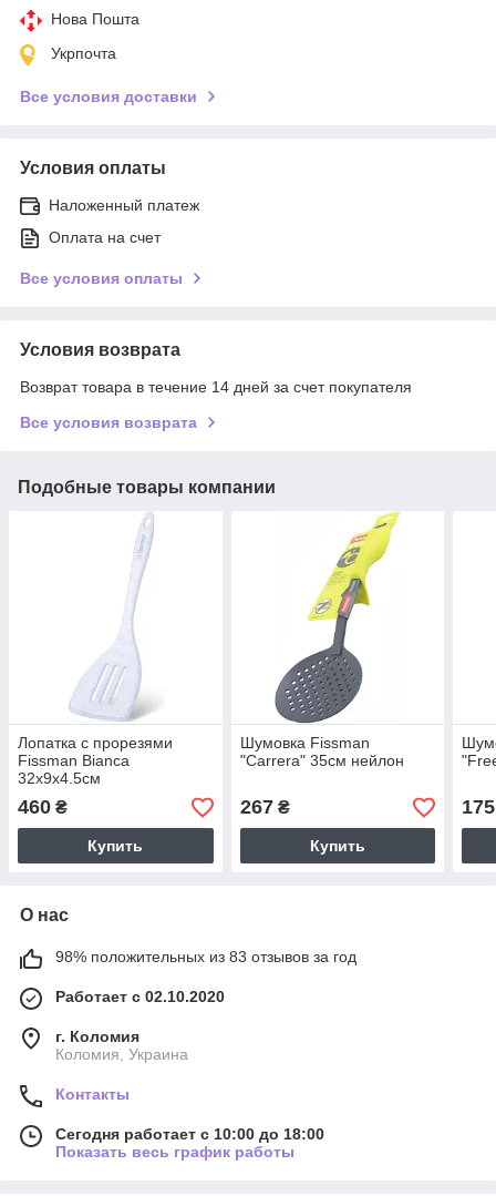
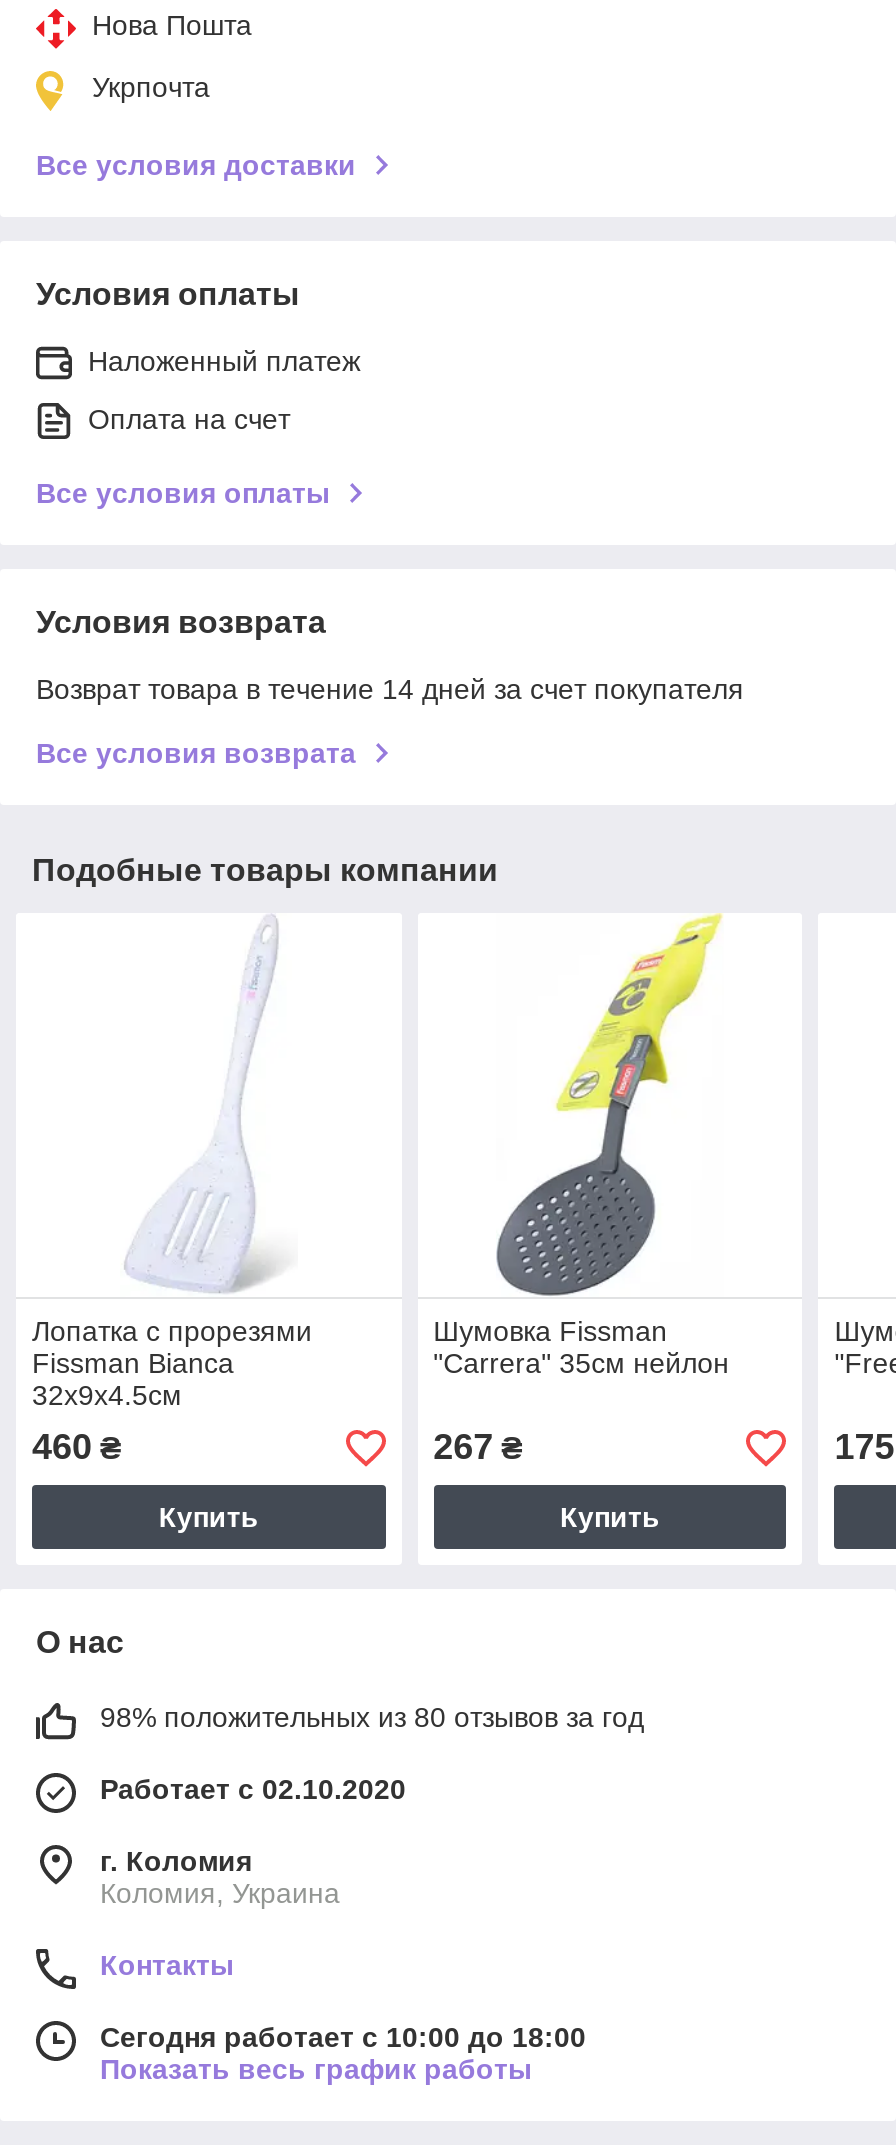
[55,948,356,966] 98% положительных из 83 отзывов за год -> [100,1702,644,1734] 98% положительных из 80 отзывов за год

